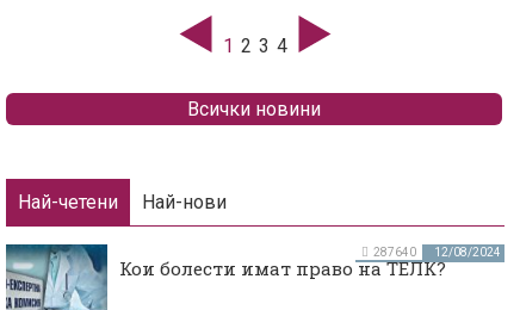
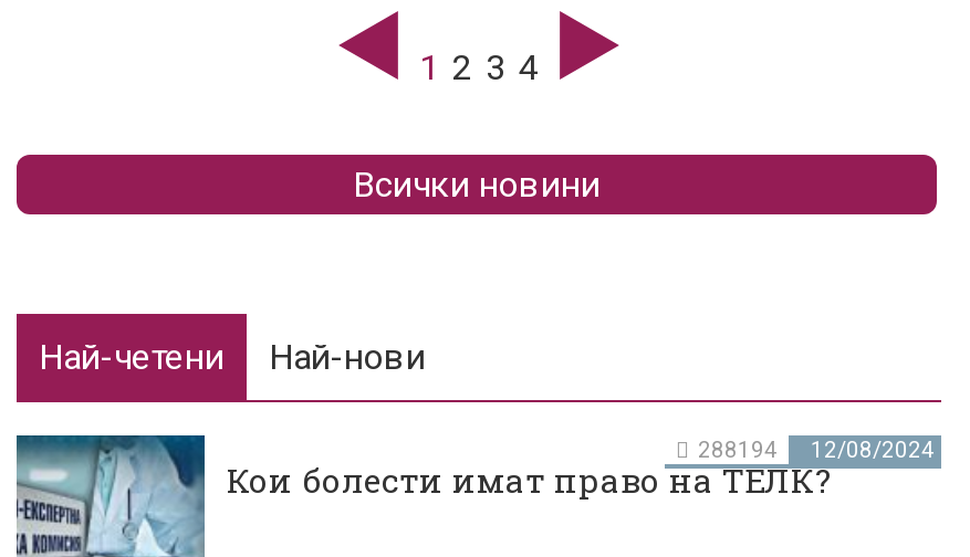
[373,245,501,258] 287640 12/08/2024 -> [698,437,935,461] 288194 12/08/2024

